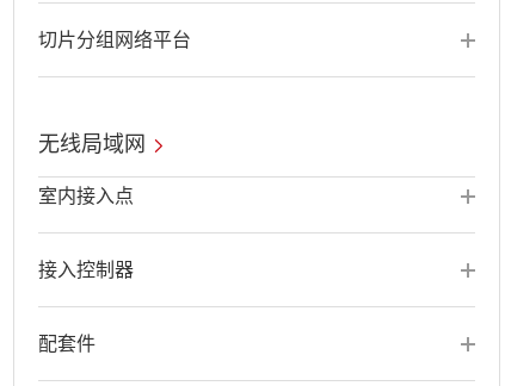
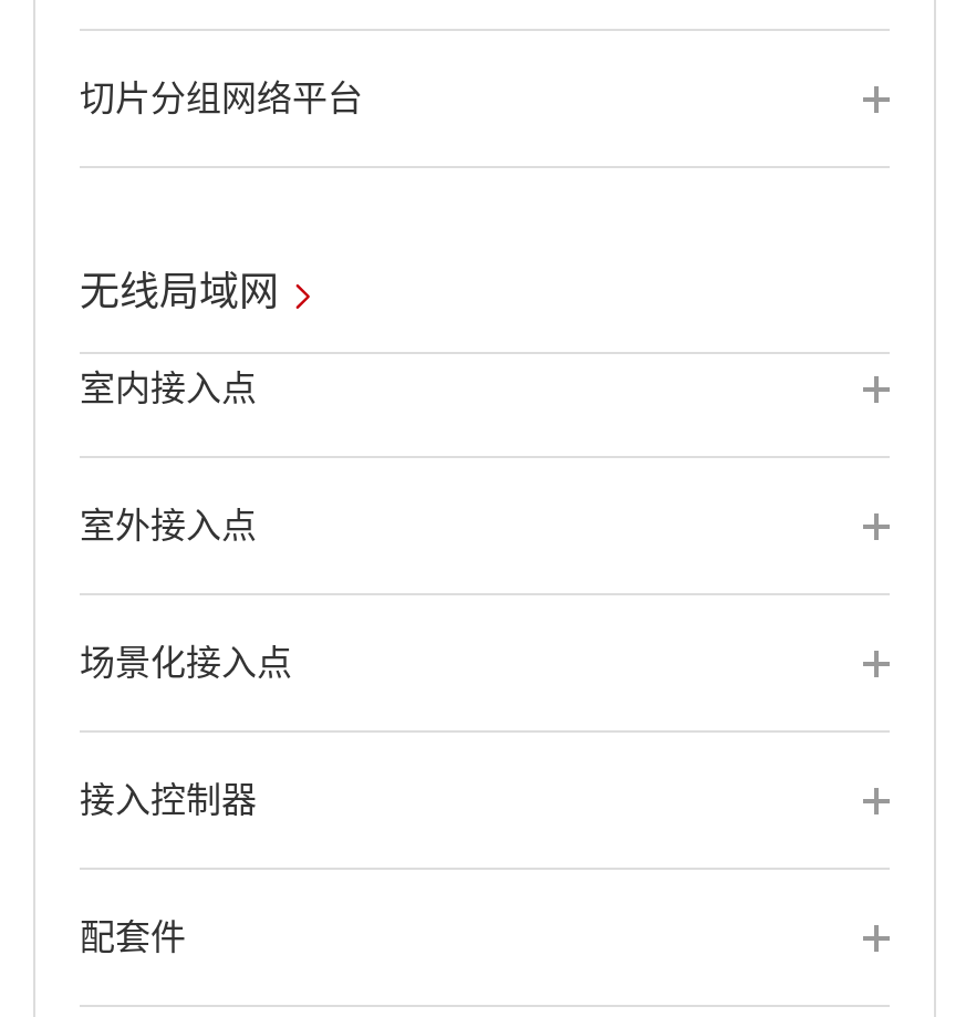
none -> [80,507,257,544] 室外接入点
none -> [80,644,292,682] 场景化接入点

